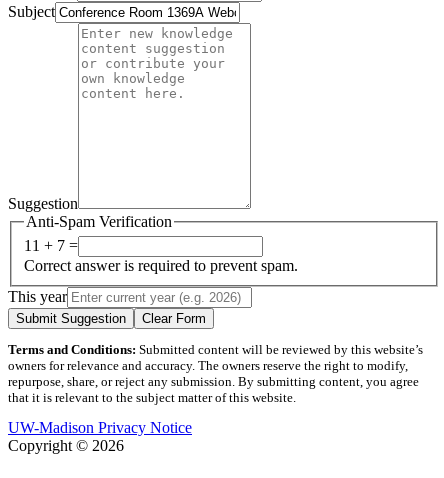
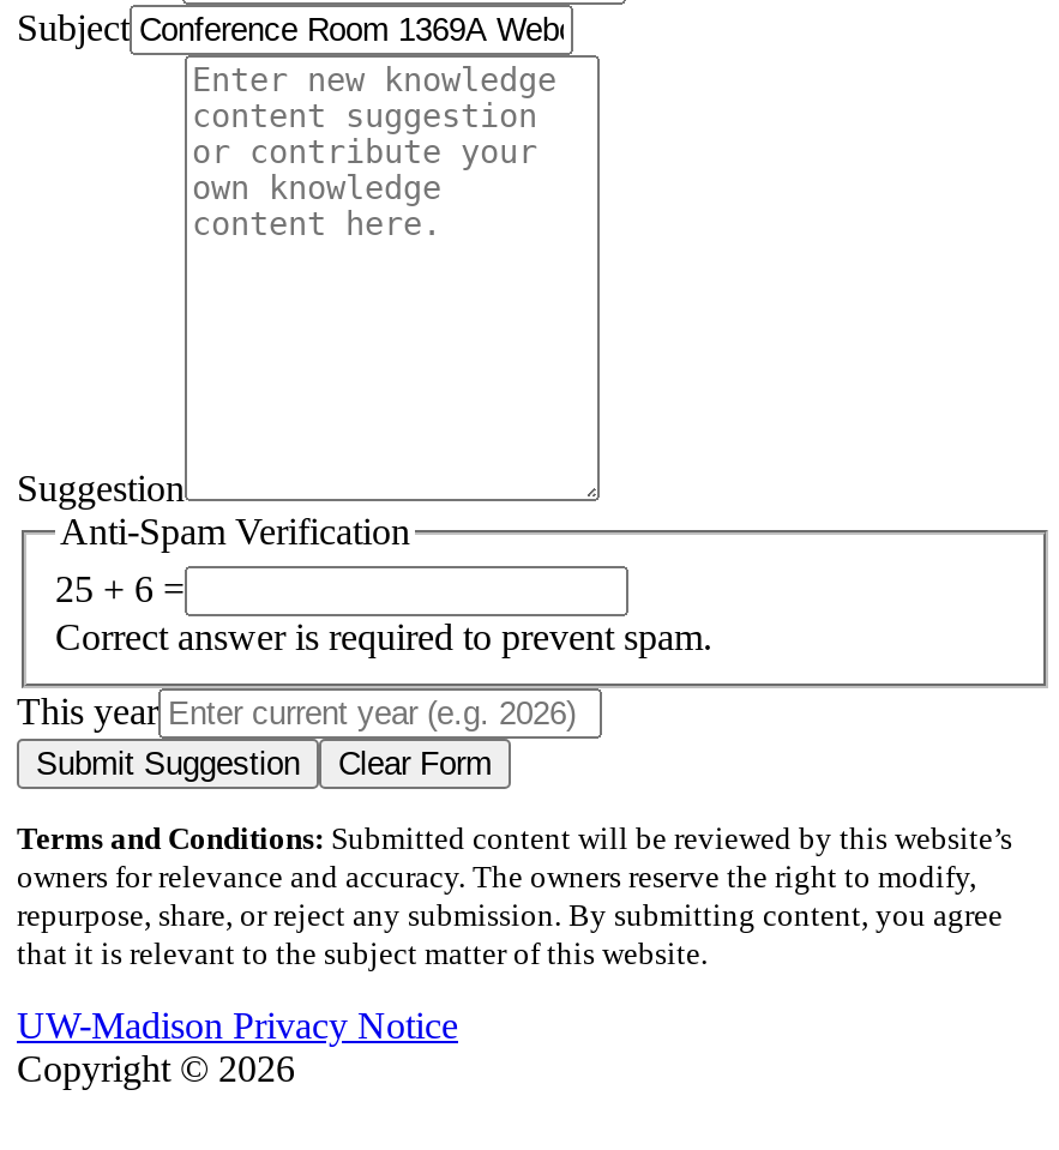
[24,237,78,254] 11 + 7 = -> [55,569,185,610] 25 + 6 =

